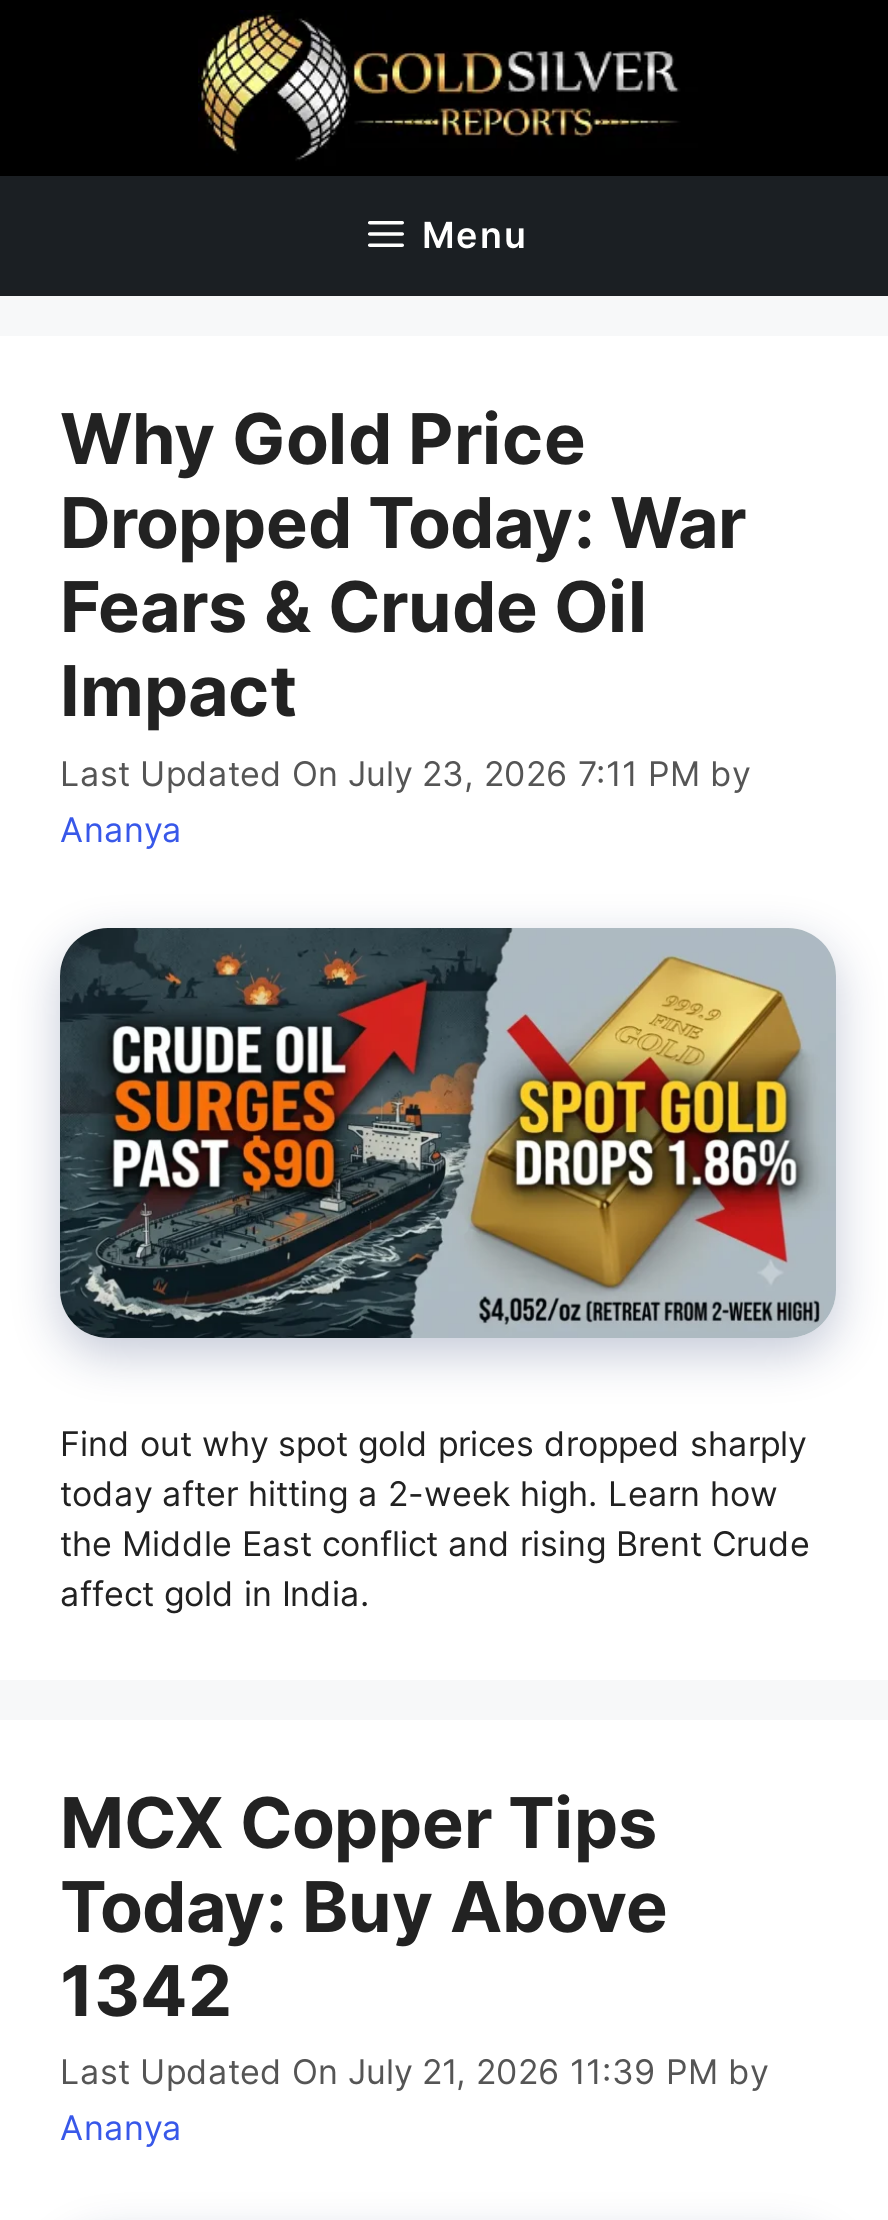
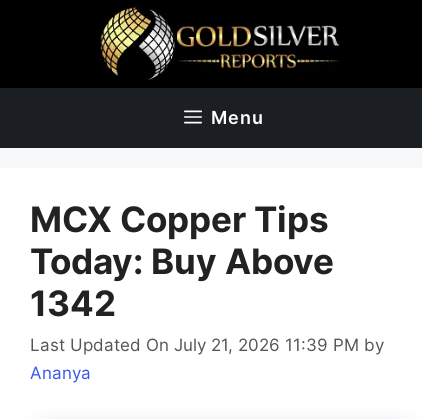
[60,396,750,849] Why Gold Price | Dropped Today: War | Fears & Crude Oil | Impact | Last Updated On July 23, 2026 7:11 PM by | Ananya -> none
[56,926,838,1613] [image] | Find out why spot gold prices dropped sharply | today after hitting a 2-week high. Learn how | the Middle East conflict and rising Brent Crude | affect gold in India. -> none

